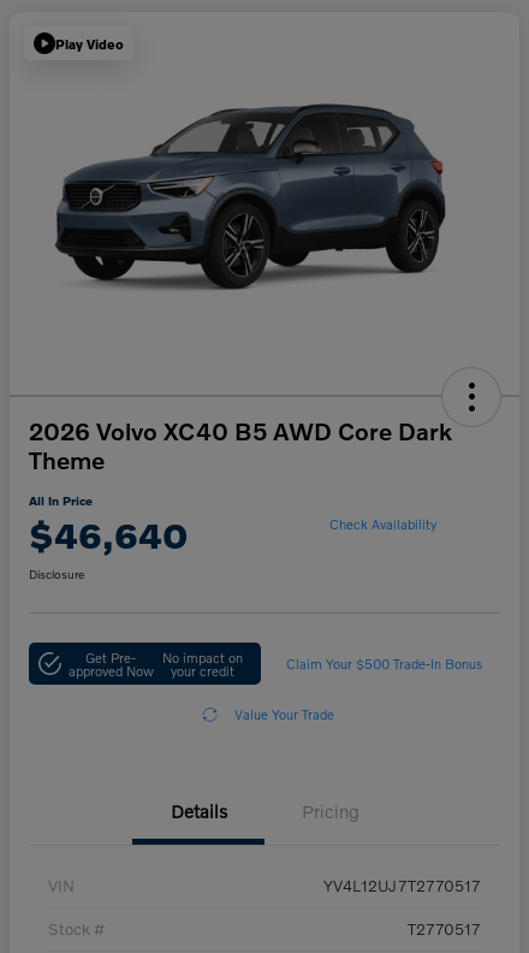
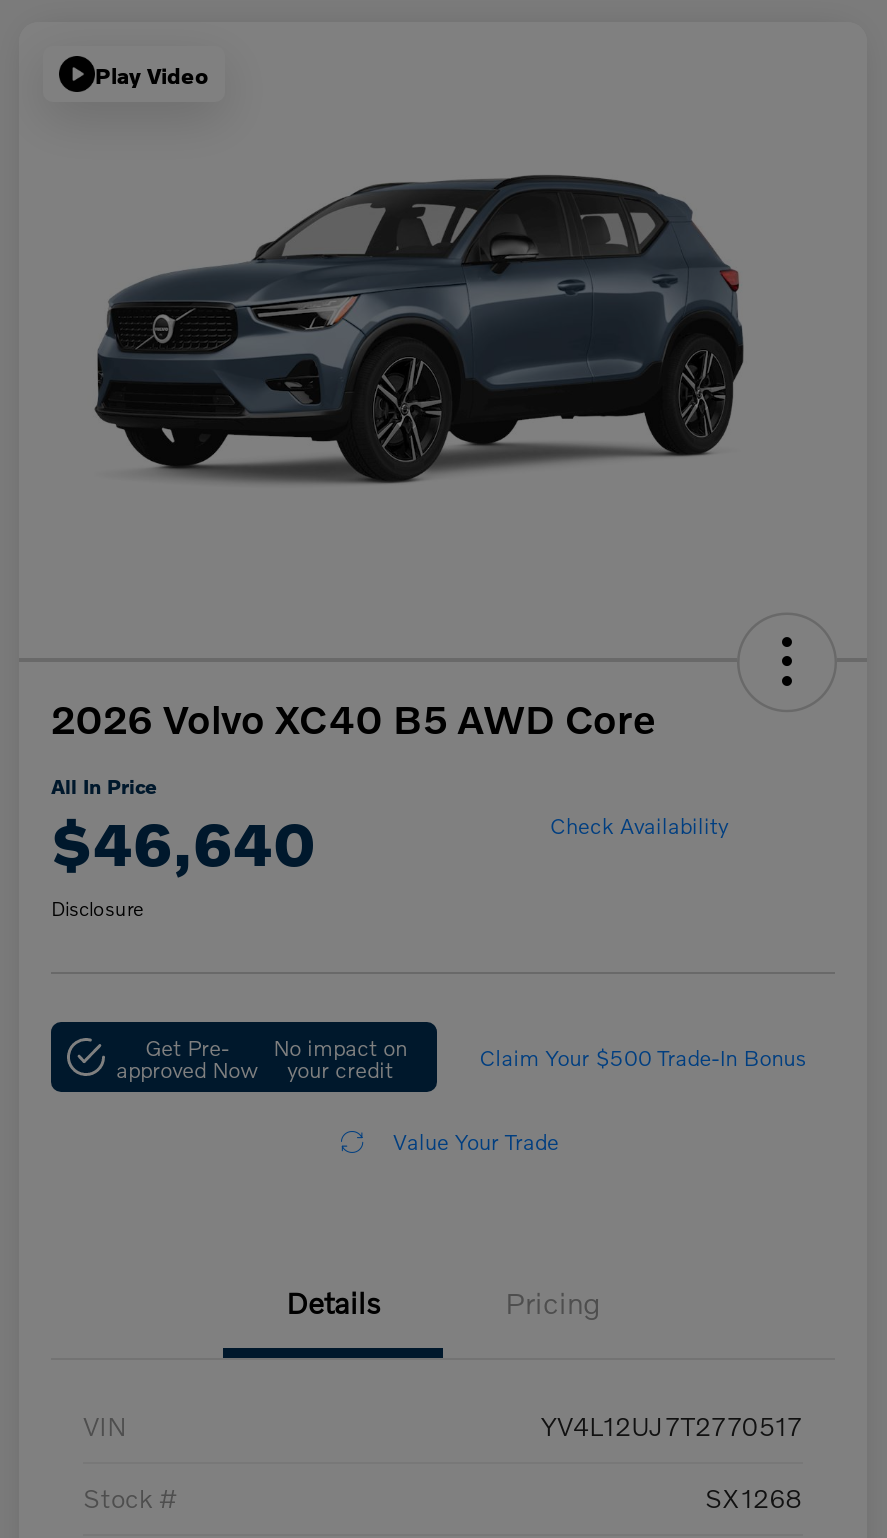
[29,417,452,474] 2026 Volvo XC40 B5 AWD Core Dark | Theme -> [51,694,655,742] 2026 Volvo XC40 B5 AWD Core
[408,920,481,939] T2770517 -> [705,1482,803,1514] SX1268

